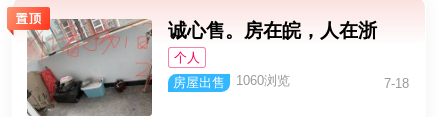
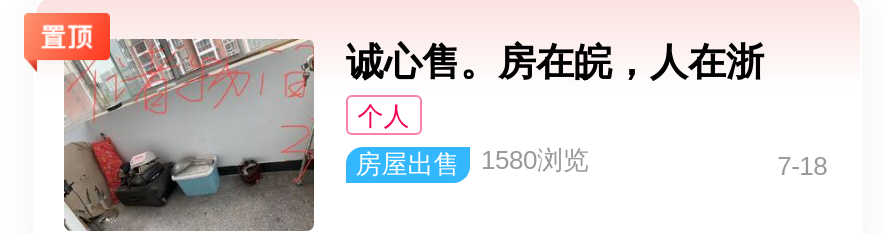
[173,73,289,90] 房屋出售 1060浏览 -> [356,145,589,179] 房屋出售 1580浏览

